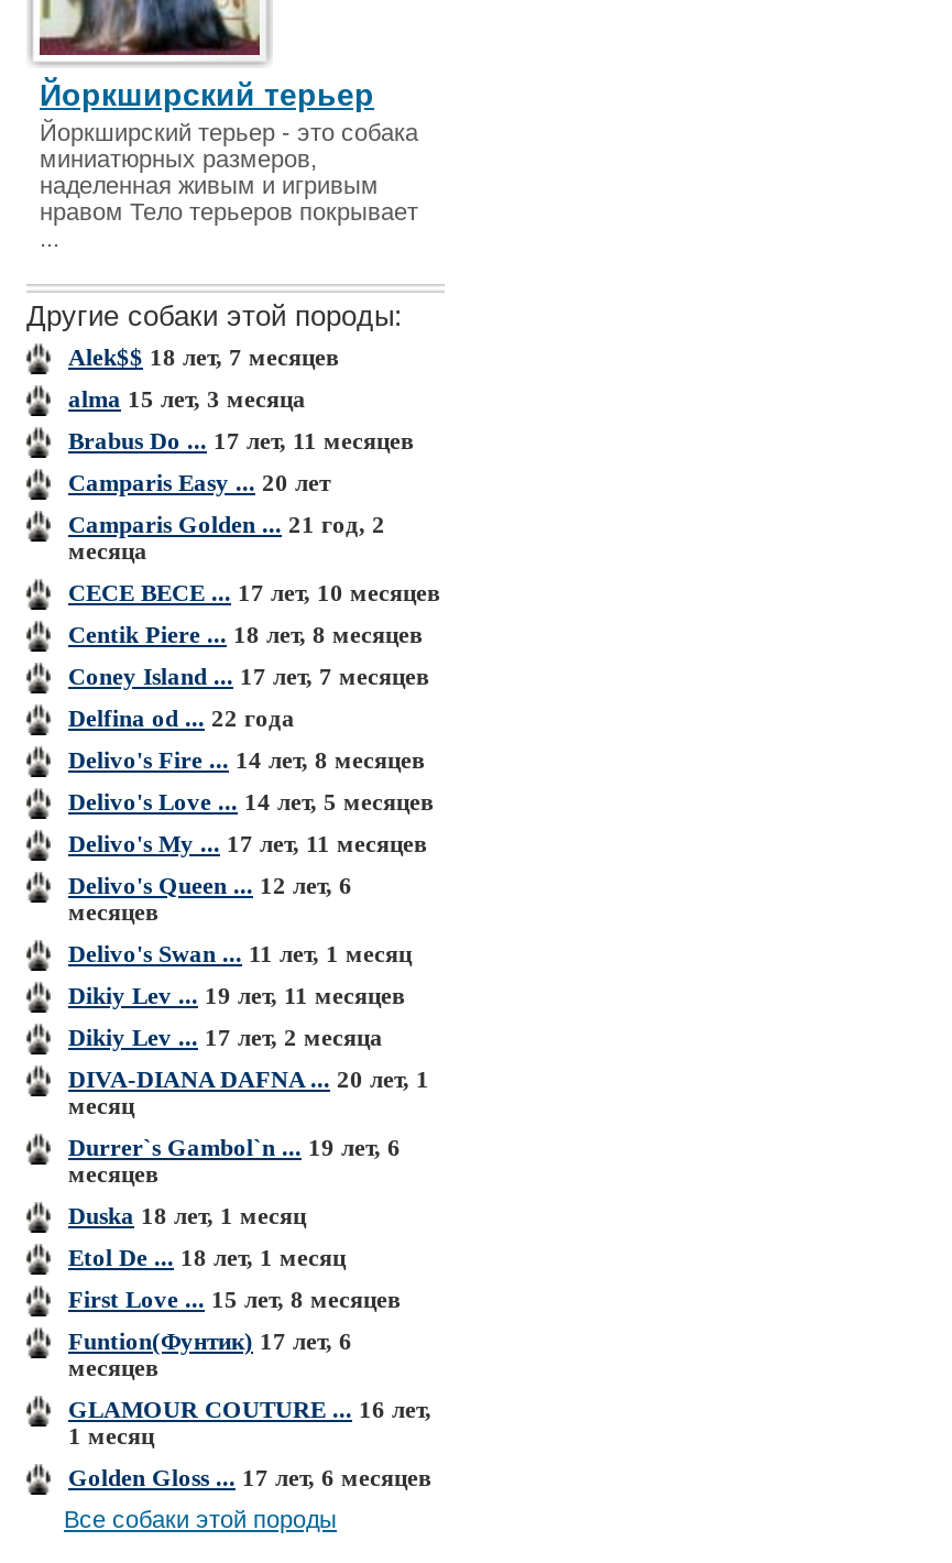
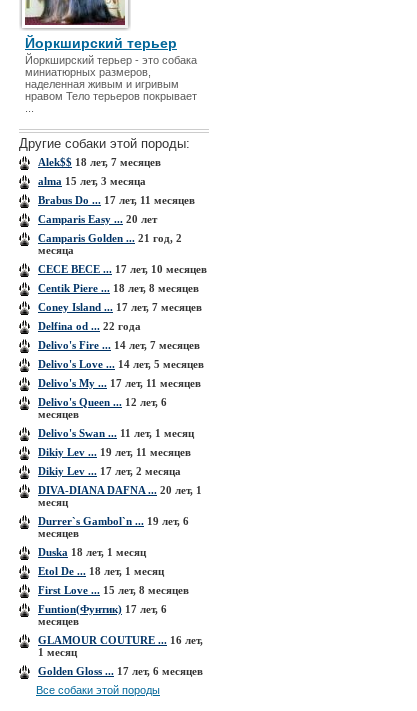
[68,746,425,773] Delivo's Fire ... 14 лет, 8 месяцев -> [38,339,200,351] Delivo's Fire ... 14 лет, 7 месяцев

